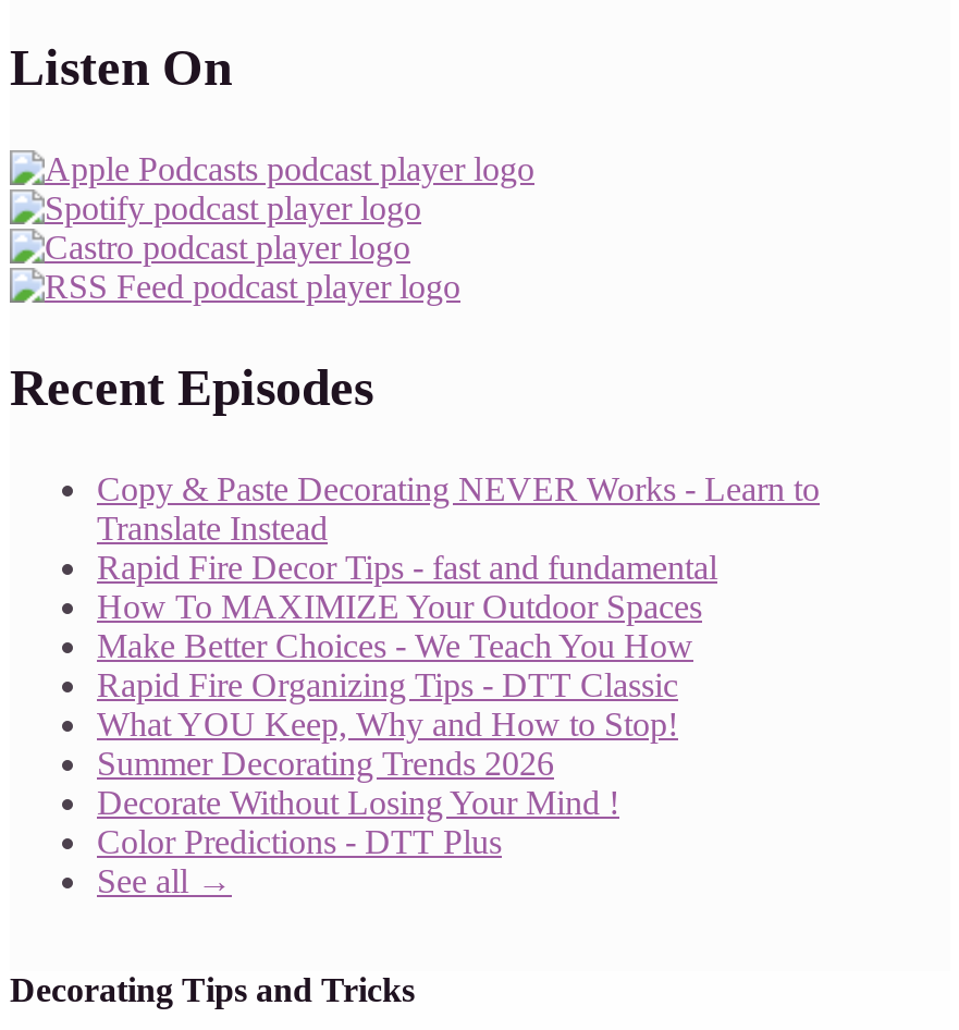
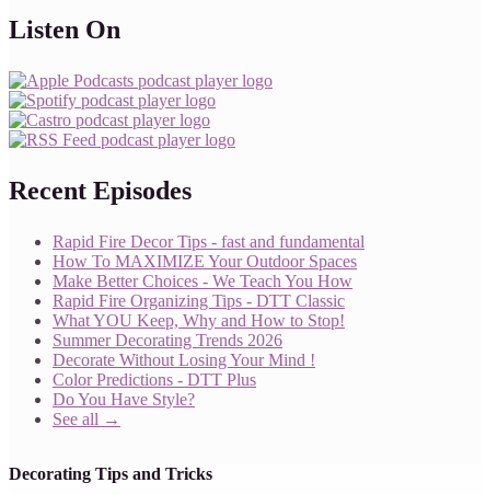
[97,470,820,547] Copy & Paste Decorating NEVER Works - Learn to | Translate Instead -> none
moved [97,549,717,860] -> [53,232,364,389]: Rapid Fire Decor Tips - fast and fundamental | How To MAXIMIZE Your Outdoor Spaces | Make Better Choices - We Teach You How | Rapid Fire Organizing Tips - DTT Classic | What YOU Keep, Why and How to Stop! | Summer Decorating Trends 2026 | Decorate Without Losing Your Mind ! | Color Predictions - DTT Plus
none -> [53,390,195,409] Do You Have Style?

